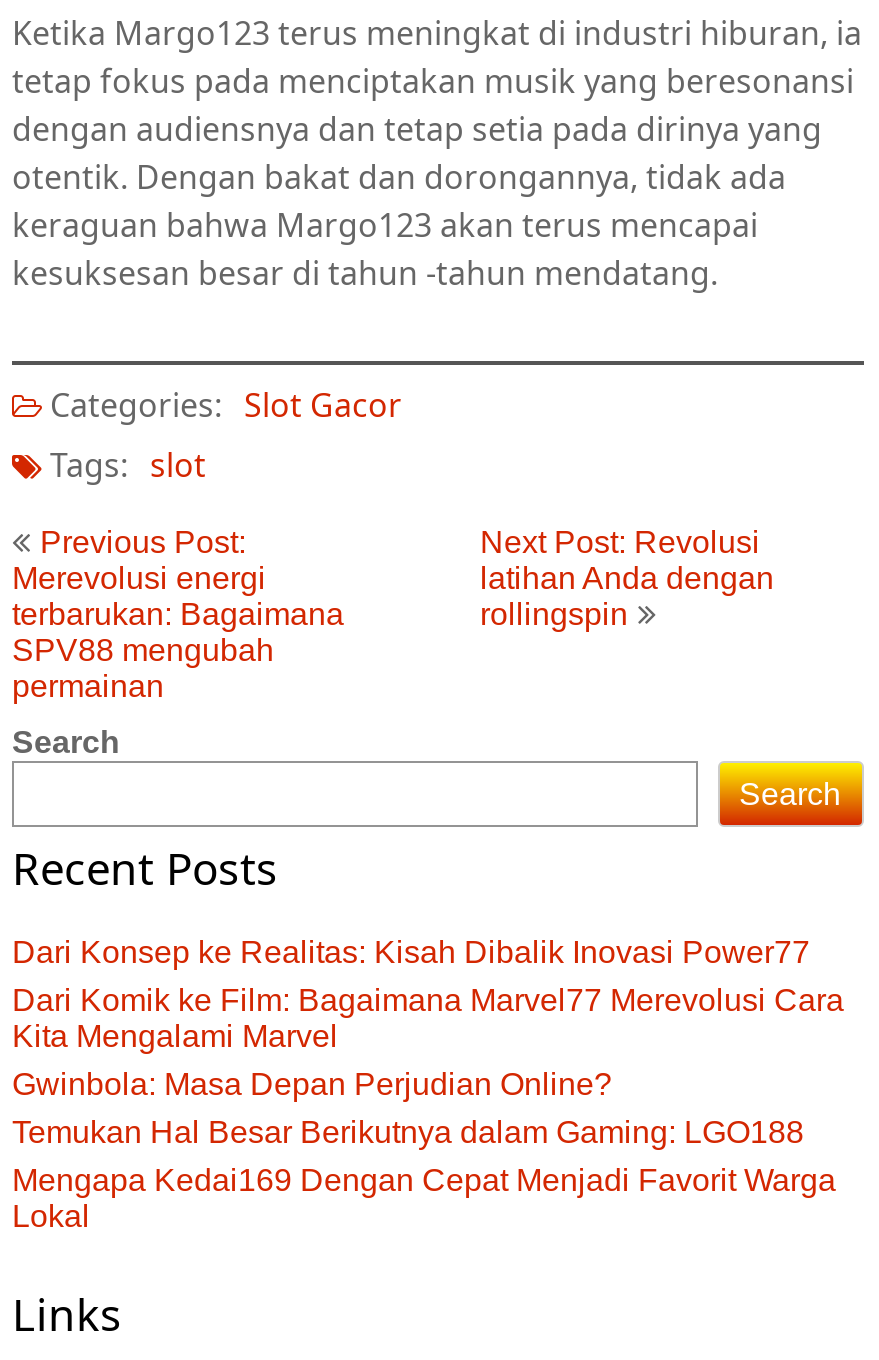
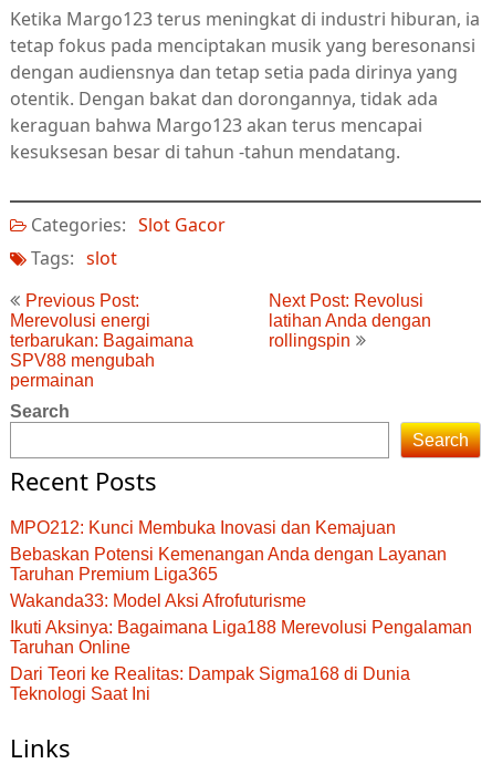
[12,935,844,1233] Dari Konsep ke Realitas: Kisah Dibalik Inovasi Power77 | Dari Komik ke Film: Bagaimana Marvel77 Merevolusi Cara | Kita Mengalami Marvel | Gwinbola: Masa Depan Perjudian Online? | Temukan Hal Besar Berikutnya dalam Gaming: LGO188 | Mengapa Kedai169 Dengan Cepat Menjadi Favorit Warga | Lokal -> [10,518,472,703] MPO212: Kunci Membuka Inovasi dan Kemajuan | Bebaskan Potensi Kemenangan Anda dengan Layanan | Taruhan Premium Liga365 | Wakanda33: Model Aksi Afrofuturisme | Ikuti Aksinya: Bagaimana Liga188 Merevolusi Pengalaman | Taruhan Online | Dari Teori ke Realitas: Dampak Sigma168 di Dunia | Teknologi Saat Ini

